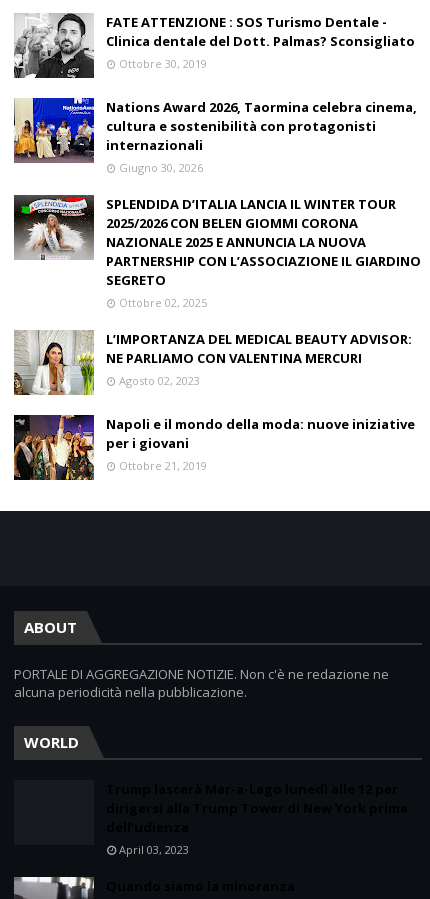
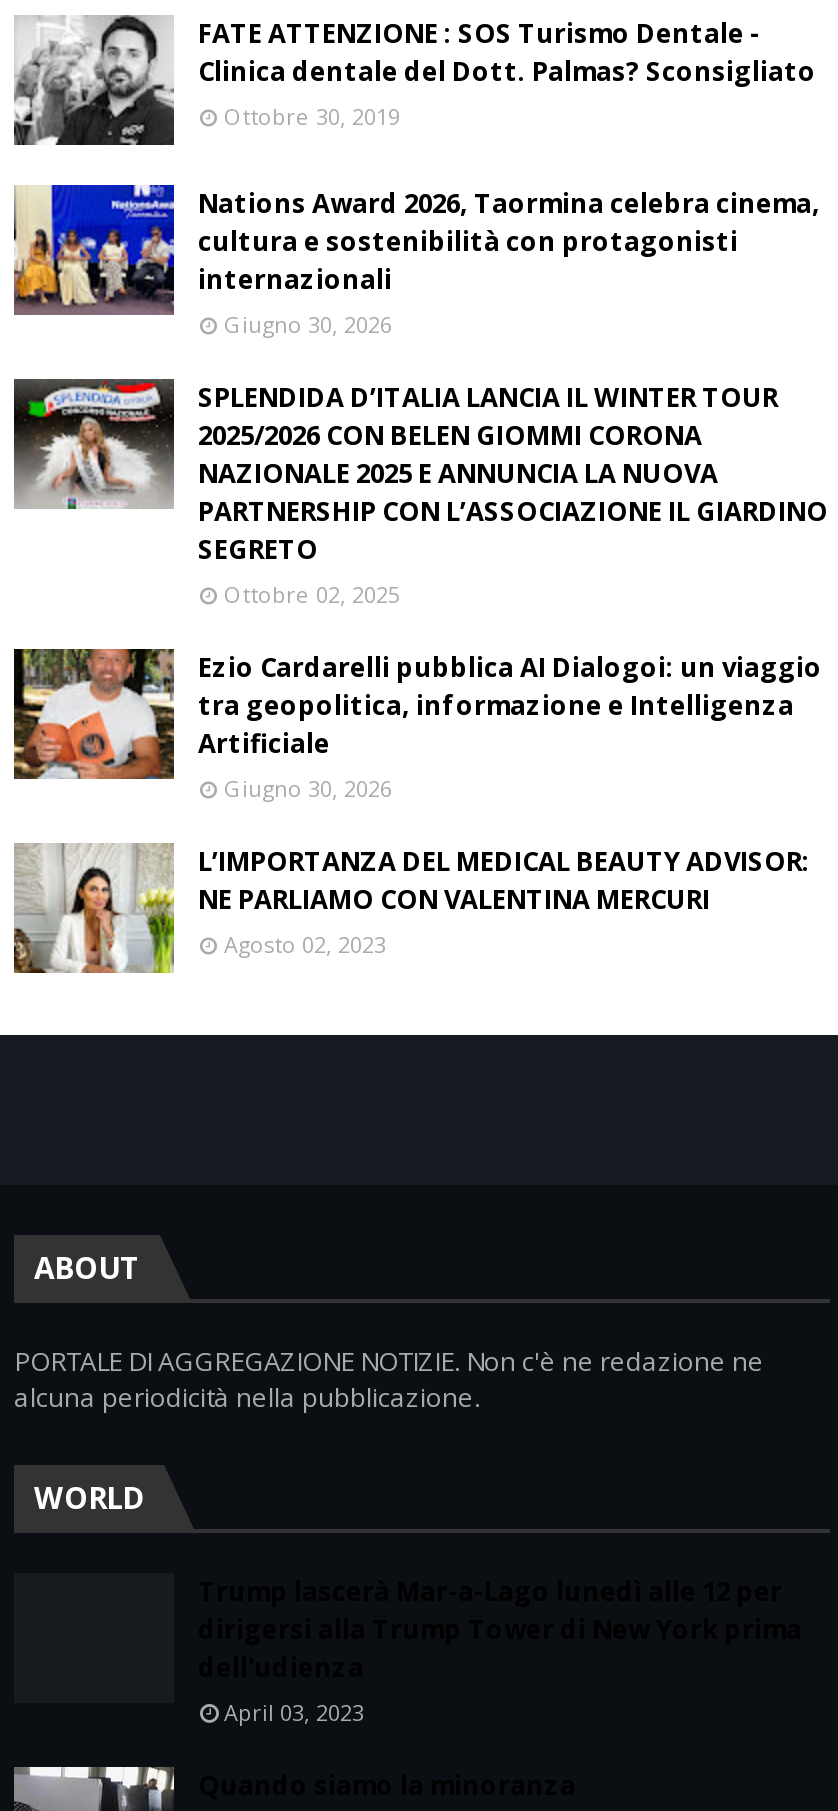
none -> [14,649,822,804] [image] | Ezio Cardarelli pubblica AI Dialogoi: un viaggio | tra geopolitica, informazione e Intelligenza | Artificiale | Giugno 30, 2026
moved [12,329,412,397] -> [10,841,810,977]: [image] | L’IMPORTANZA DEL MEDICAL BEAUTY ADVISOR: | NE PARLIAMO CON VALENTINA MERCURI | Agosto 02, 2023
[13,414,415,481] [image] | Napoli e il mondo della moda: nuove iniziative | per i giovani | Ottobre 21, 2019 -> none

